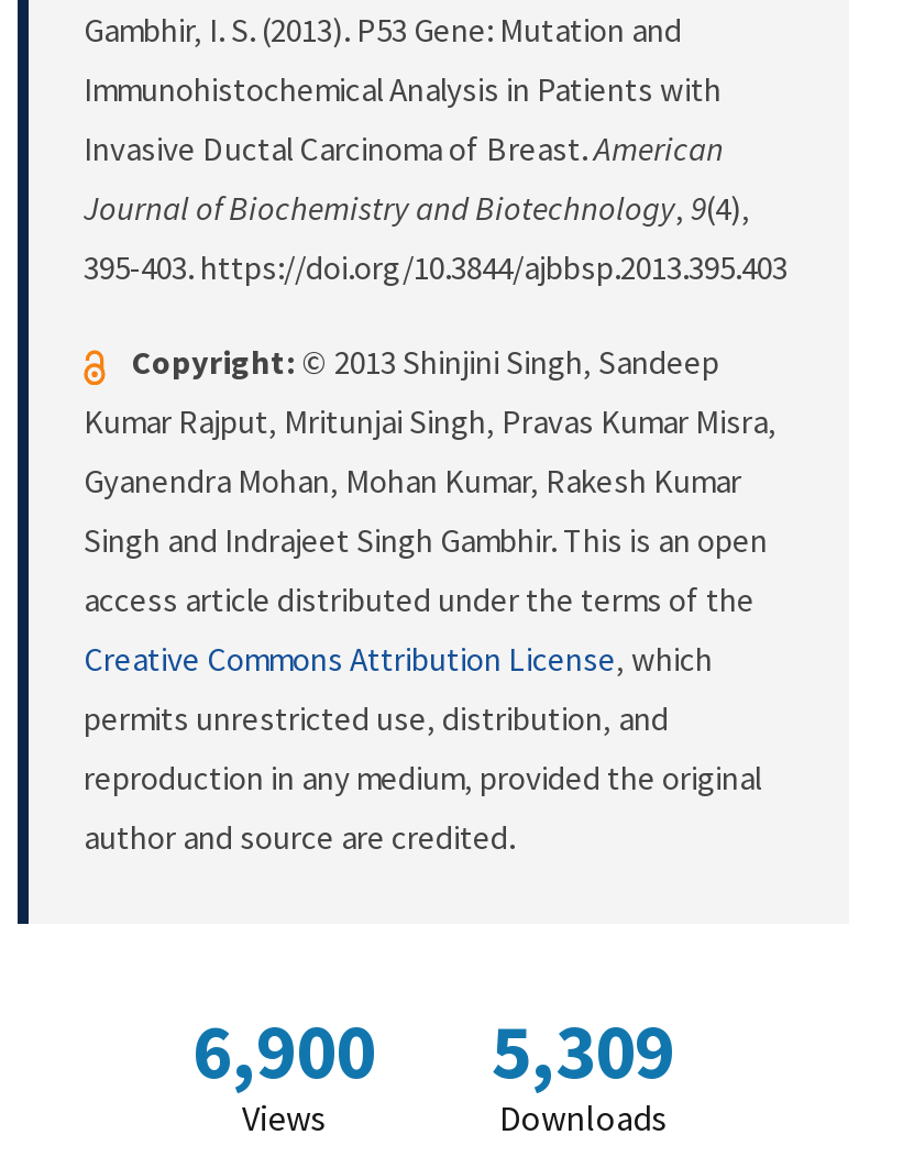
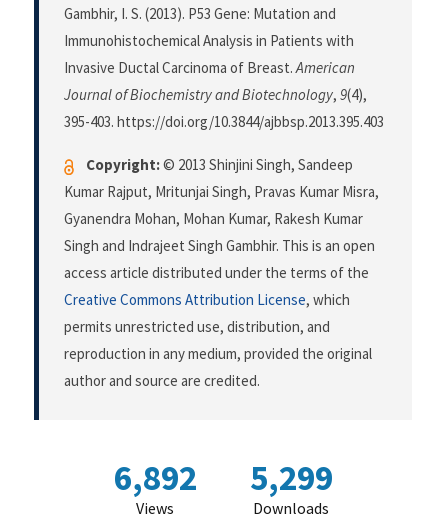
[192,1004,375,1101] 6,900 -> [113,456,196,500] 6,892
[492,1004,674,1101] 5,309 -> [249,456,332,500] 5,299

